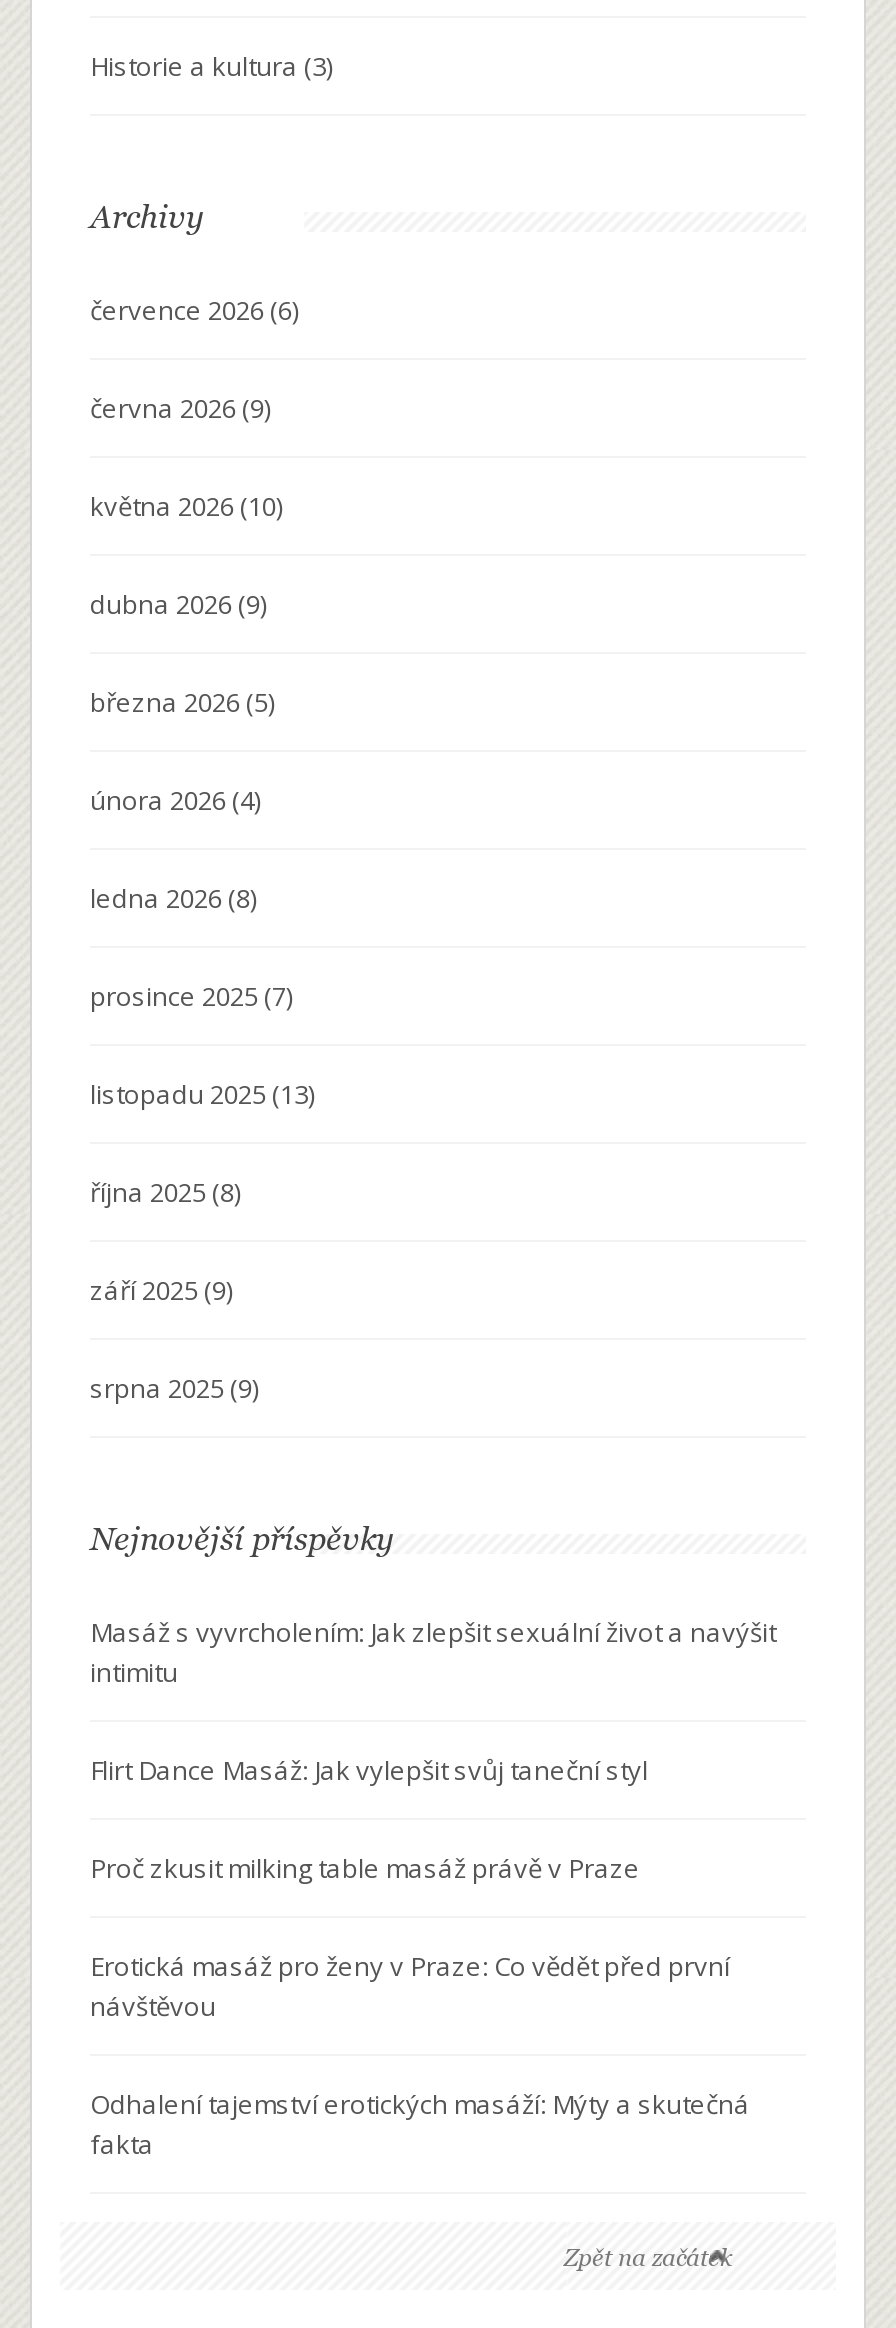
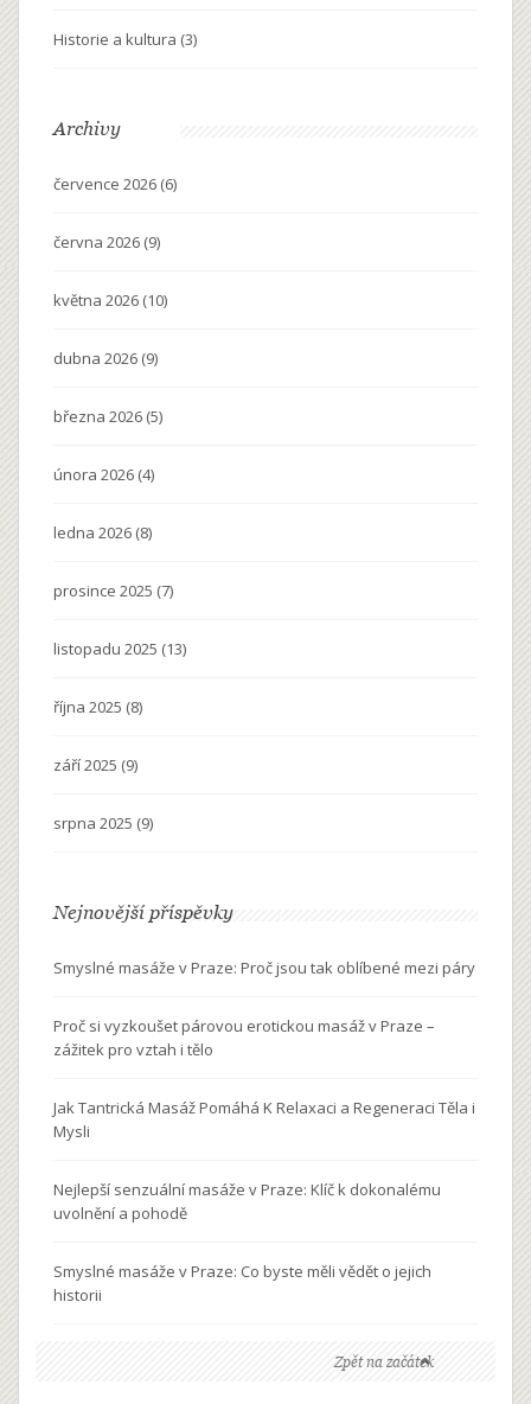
[90,1613,776,1689] Masáž s vyvrcholením: Jak zlepšit sexuální život a navýšit | intimitu -> [53,956,475,978] Smyslné masáže v Praze: Proč jsou tak oblíbené mezi páry
[90,1751,648,1787] Flirt Dance Masáž: Jak vylepšit svůj taneční styl -> [53,1015,435,1060] Proč si vyzkoušet párovou erotickou masáž v Praze – | zážitek pro vztah i tělo
[90,1849,640,1885] Proč zkusit milking table masáž právě v Praze -> [53,1096,475,1141] Jak Tantrická Masáž Pomáhá K Relaxaci a Regeneraci Těla i | Mysli
[90,1947,730,2023] Erotická masáž pro ženy v Praze: Co vědět před první | návštěvou -> [53,1178,441,1223] Nejlepší senzuální masáže v Praze: Klíč k dokonalému | uvolnění a pohodě
[90,2085,750,2161] Odhalení tajemství erotických masáží: Mýty a skutečná | fakta -> [53,1260,431,1305] Smyslné masáže v Praze: Co byste měli vědět o jejich | historii

